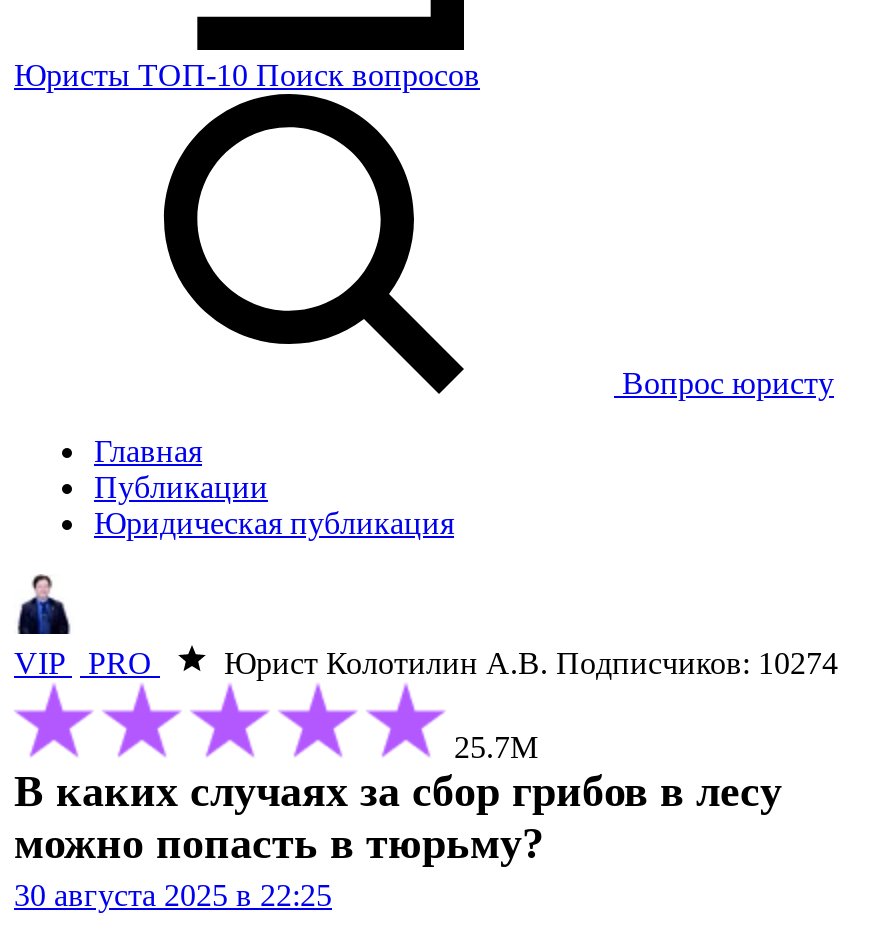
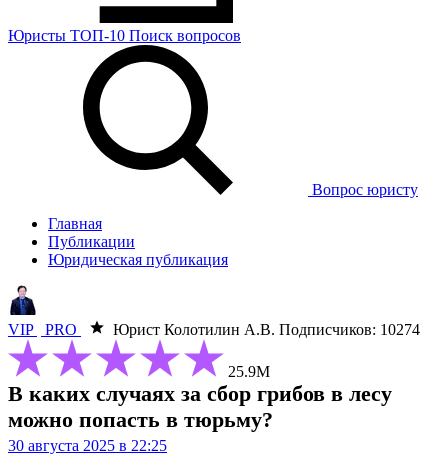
[454,730,538,764] 25.7М -> [228,363,270,380] 25.9М

